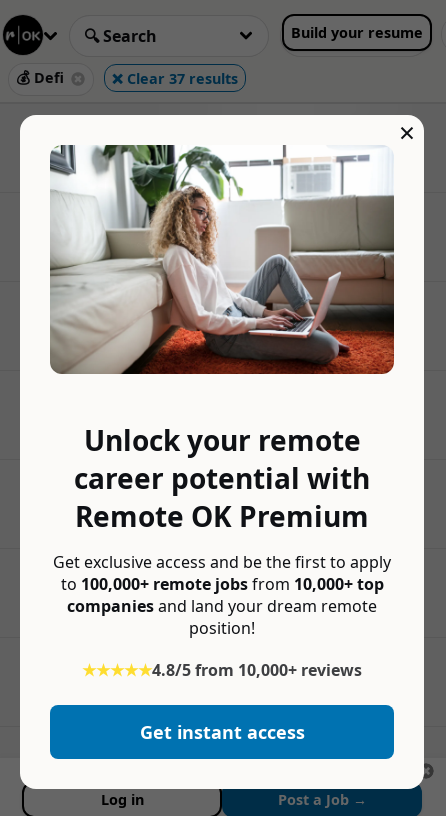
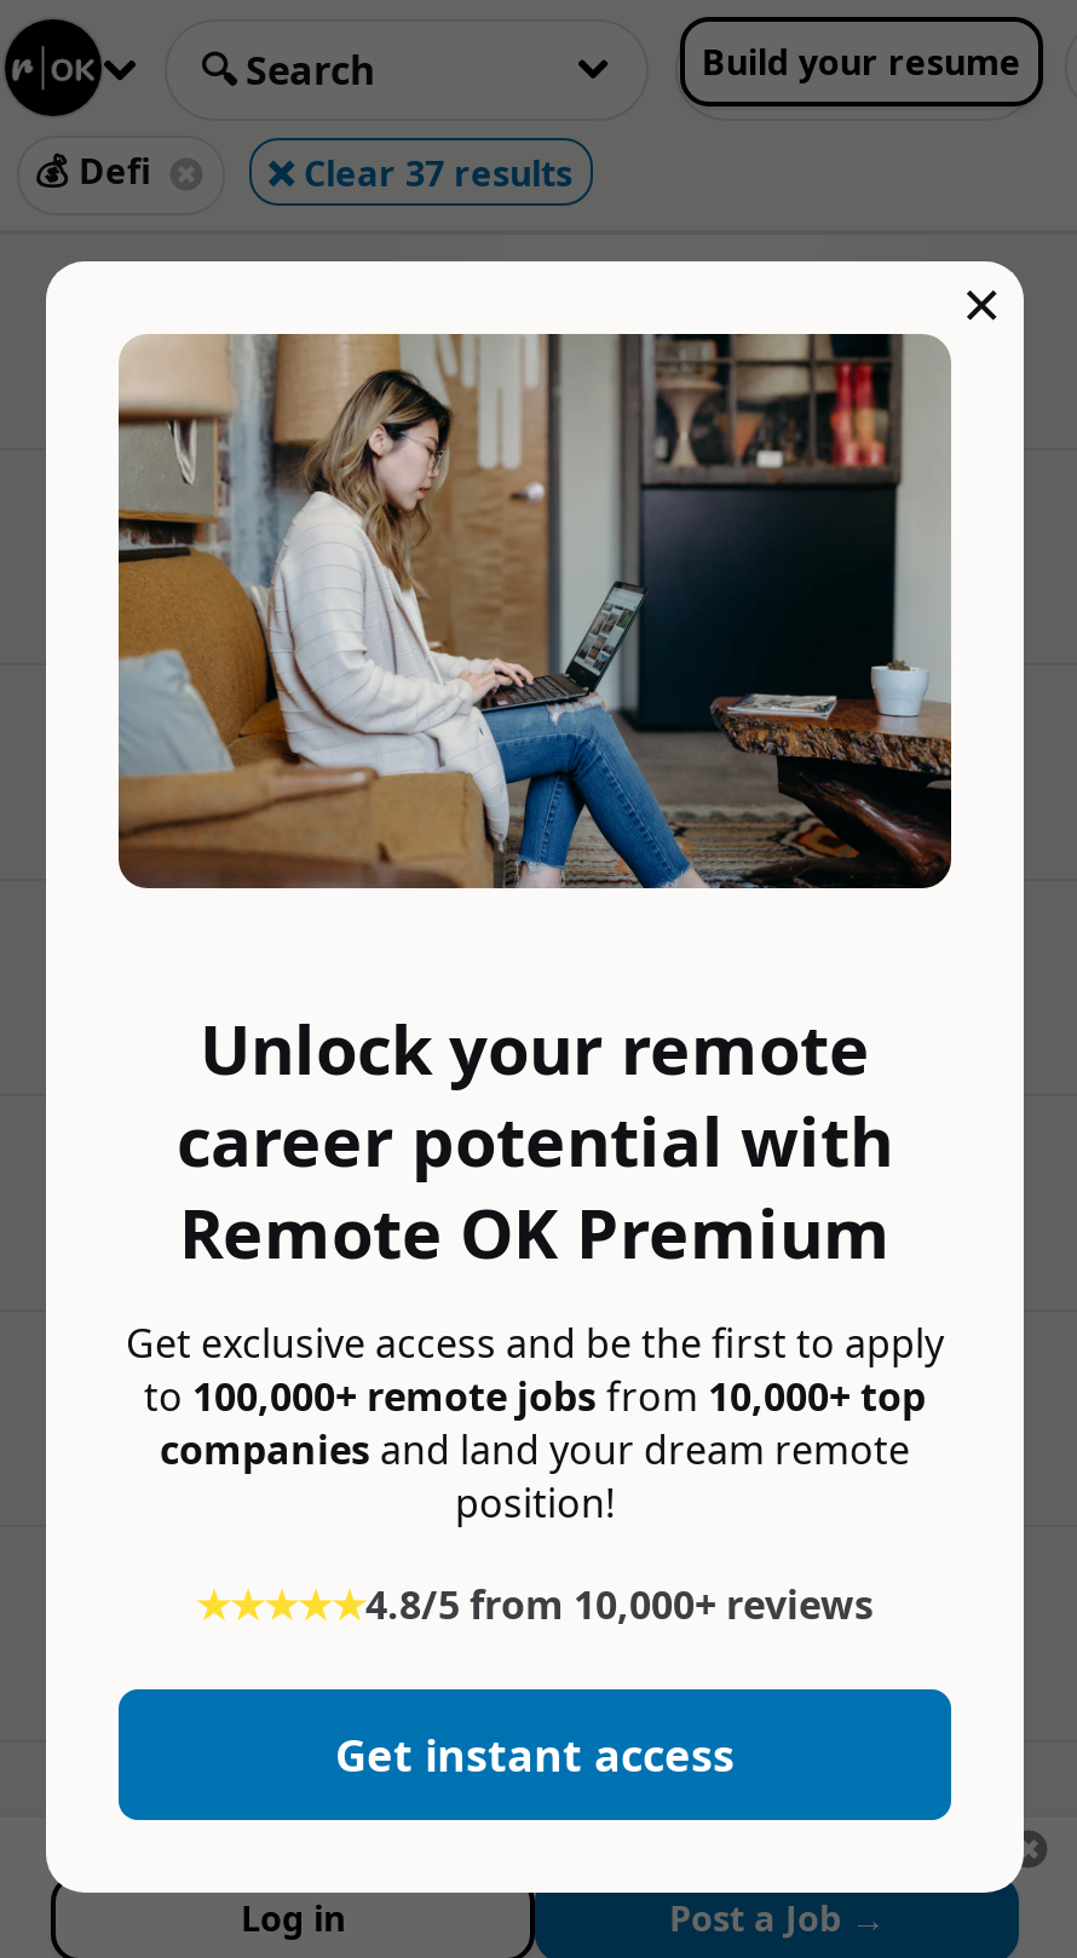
[50,144,395,375] [image] -> [116,332,954,891] [image]

